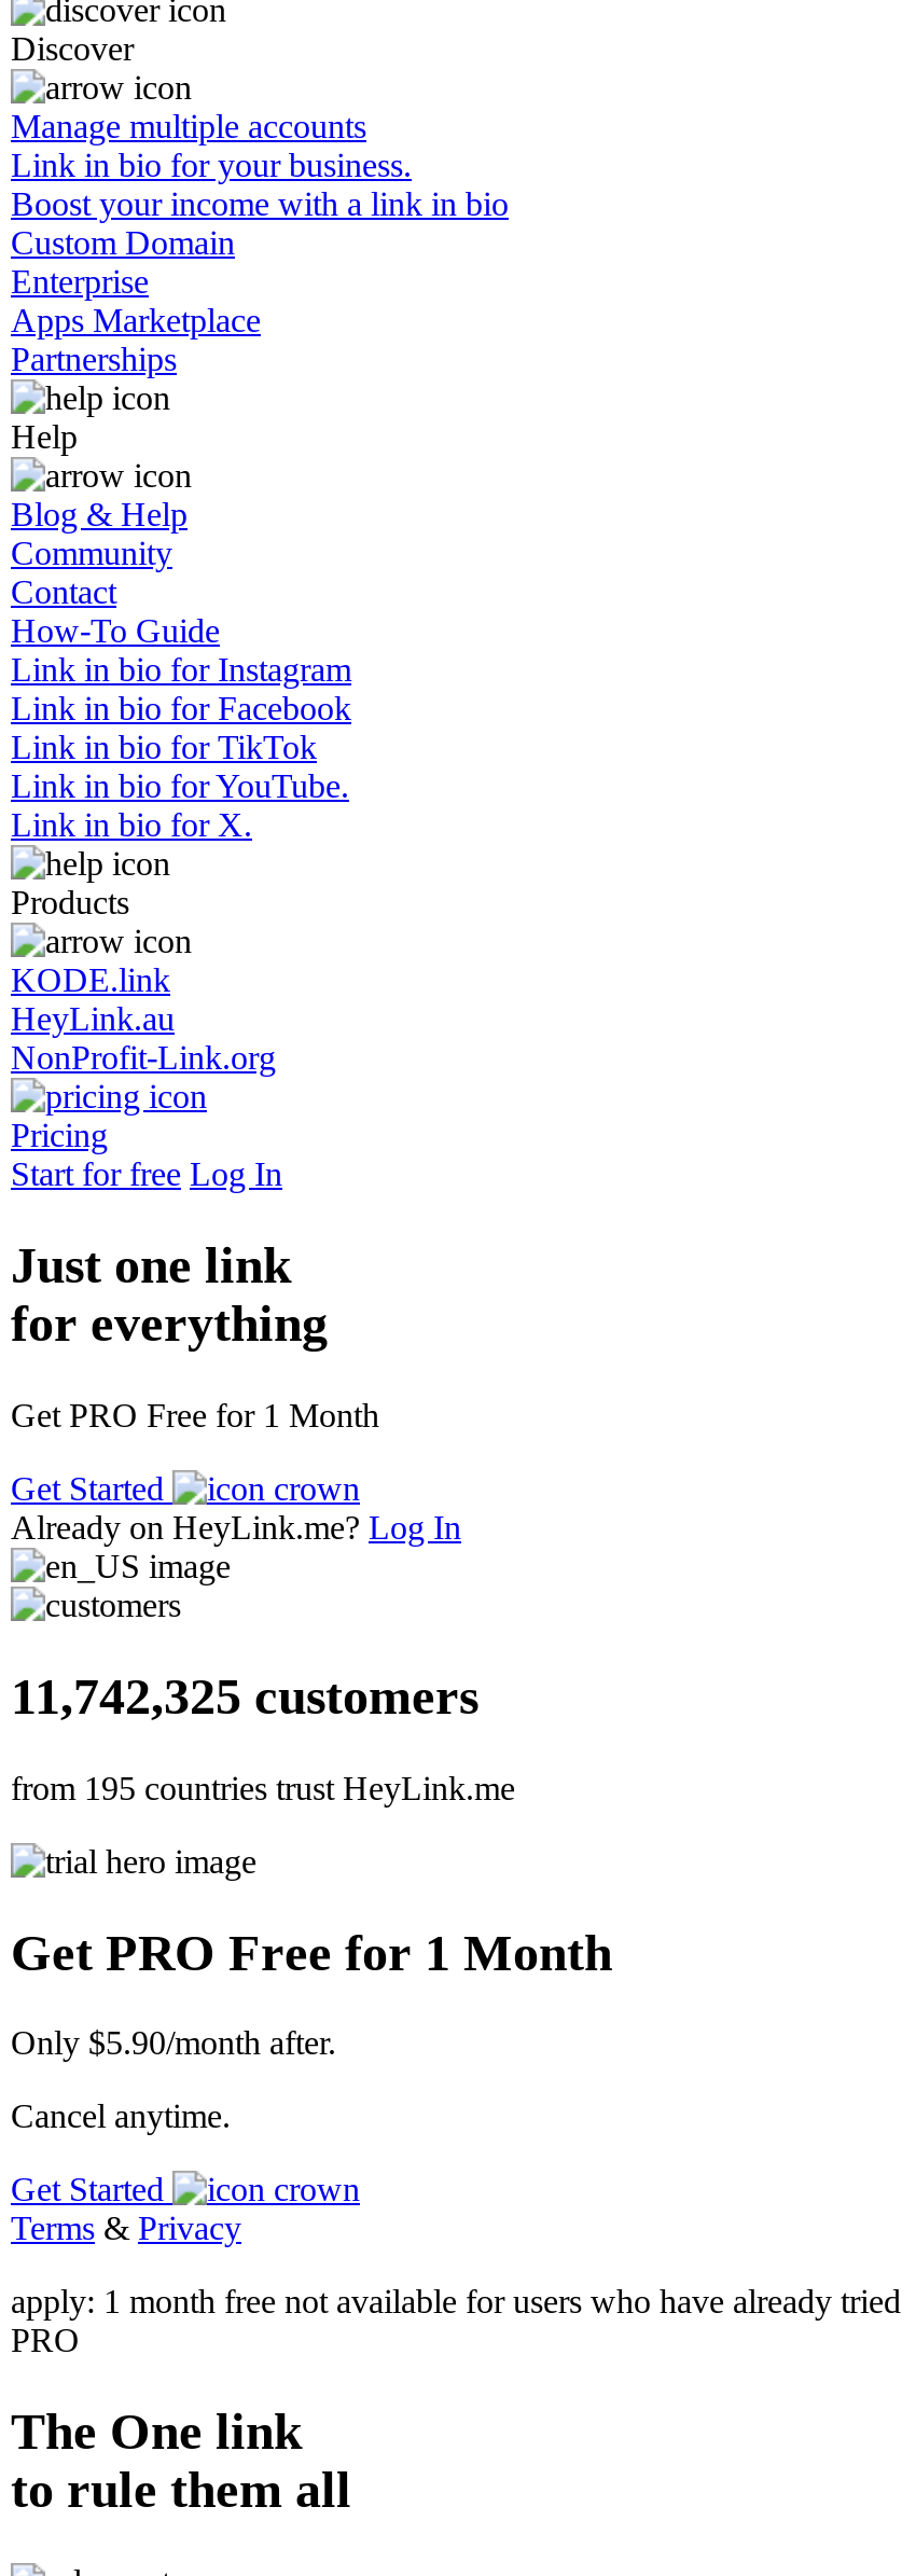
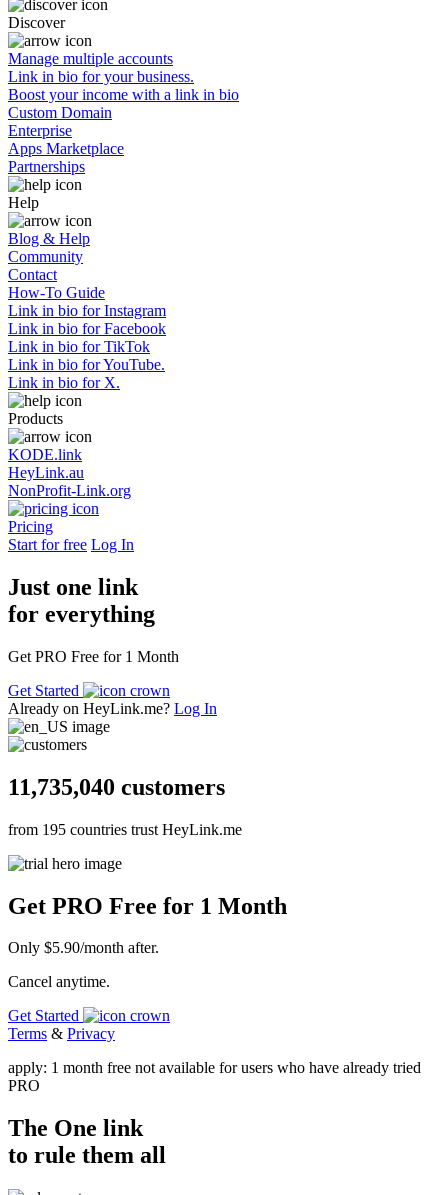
[11,1668,478,1724] 11,742,325 customers -> [8,774,225,800] 11,735,040 customers

